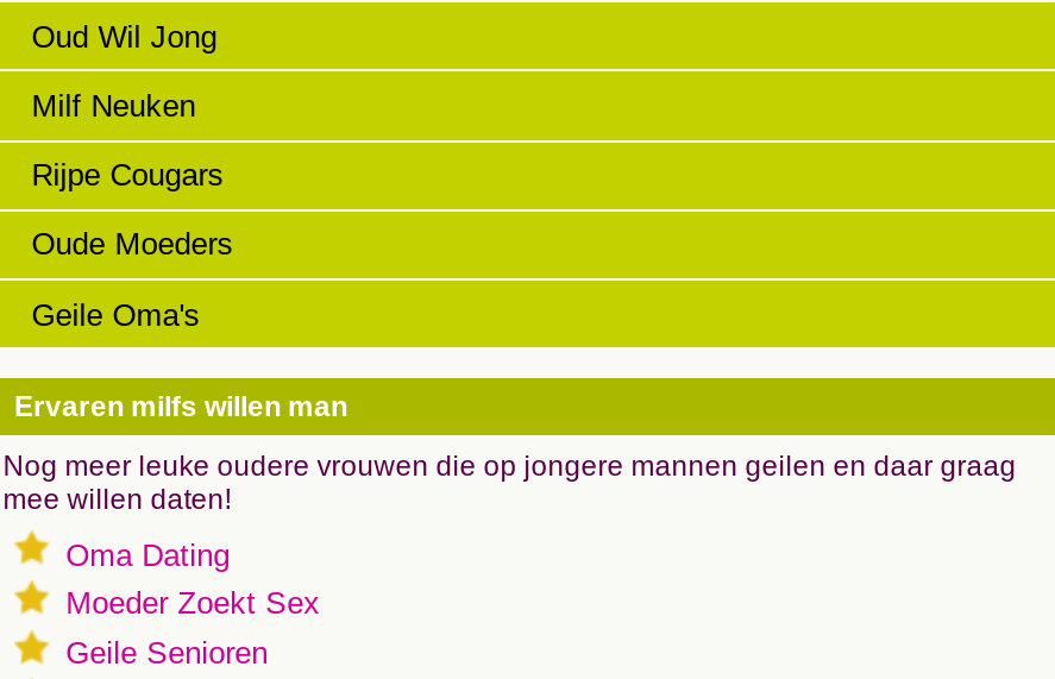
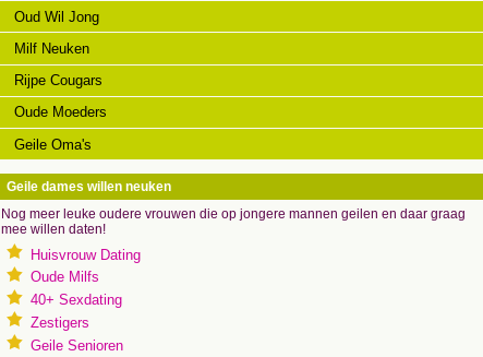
[14,390,347,424] Ervaren milfs willen man -> [7,179,171,194] Geile dames willen neuken
[66,536,320,621] Oma Dating | Moeder Zoekt Sex -> [30,246,140,331] Huisvrouw Dating | Oude Milfs | 40+ Sexdating | Zestigers

